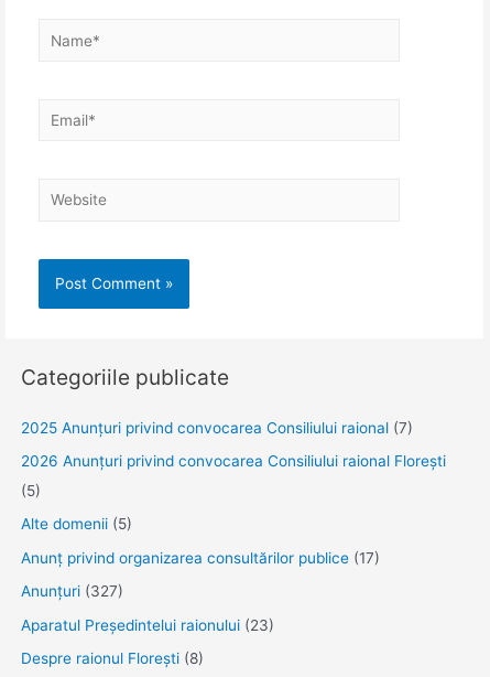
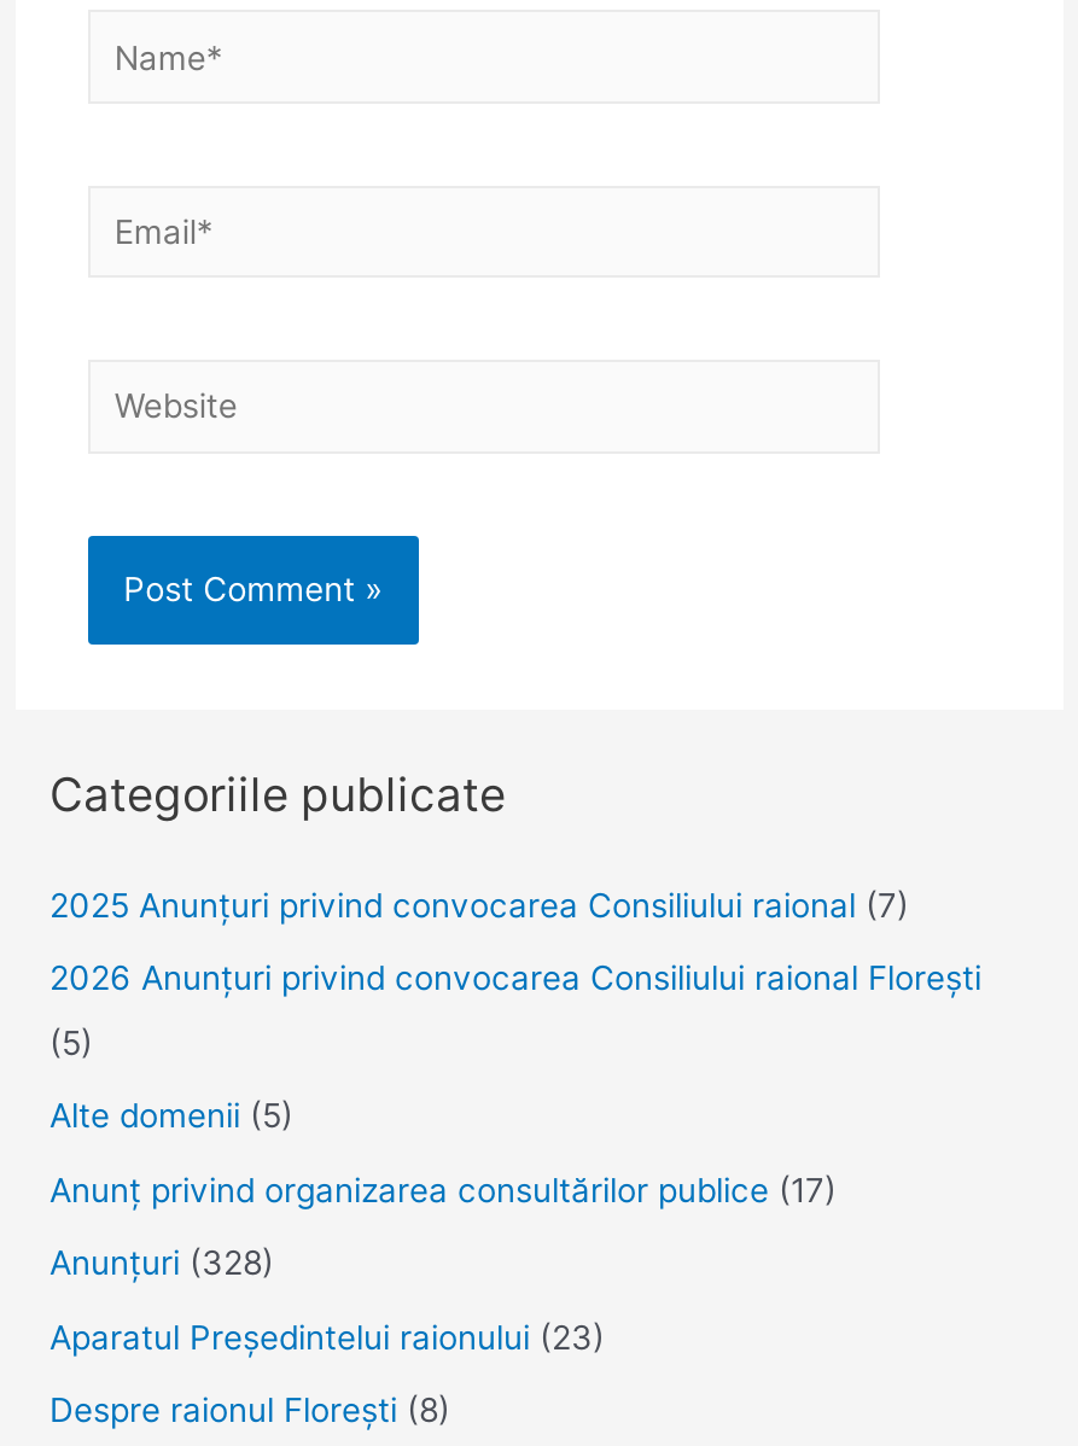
[21,583,123,600] Anunţuri (327) -> [49,1244,274,1283] Anunţuri (328)

